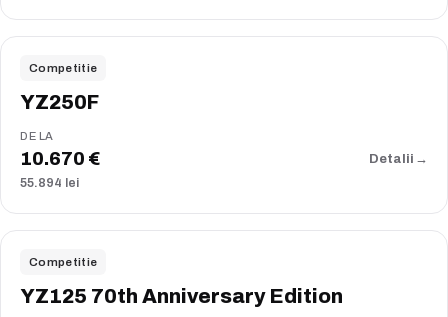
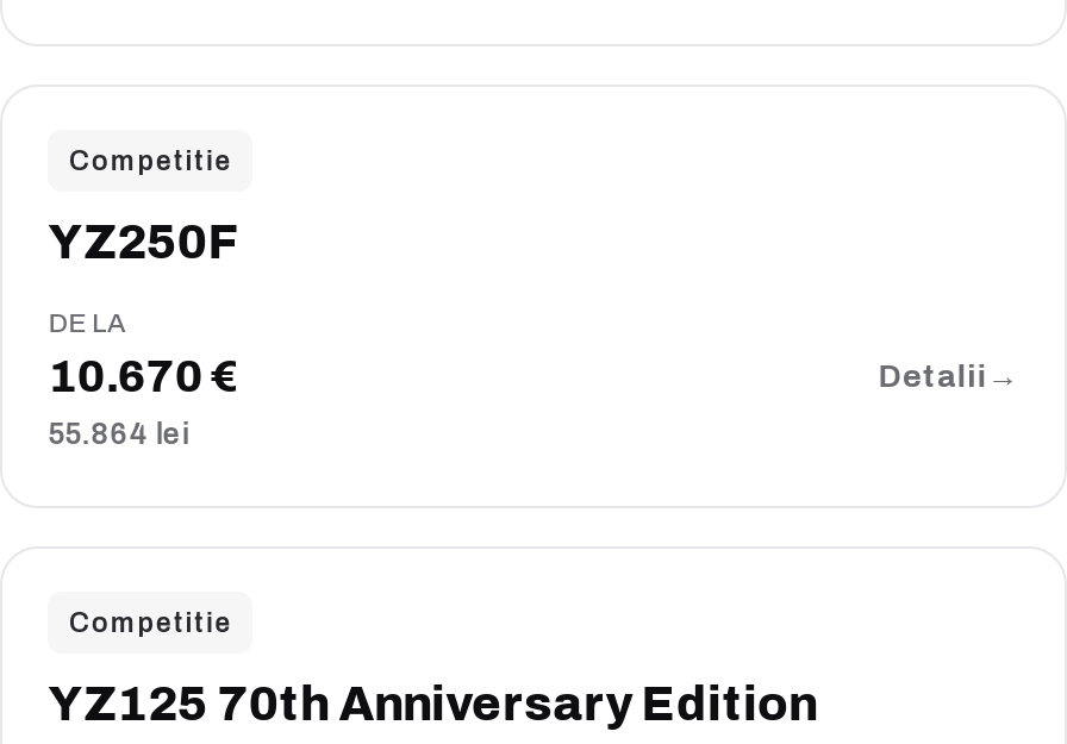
[20,175,79,189] 55.894 lei -> [48,417,189,450] 55.864 lei

